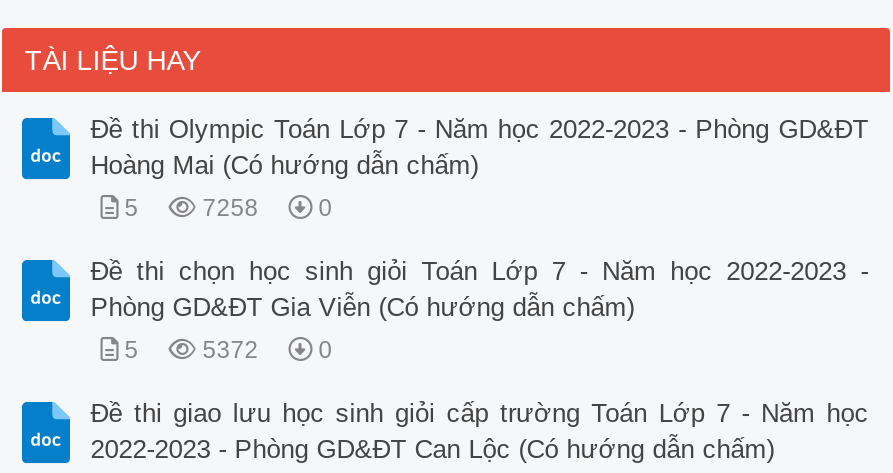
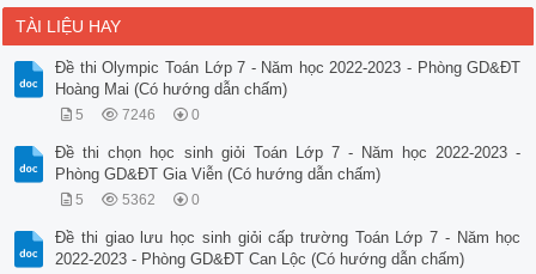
[202,194,258,222] 7258 -> [122,107,156,123] 7246
[202,336,258,364] 5372 -> [122,192,156,208] 5362

